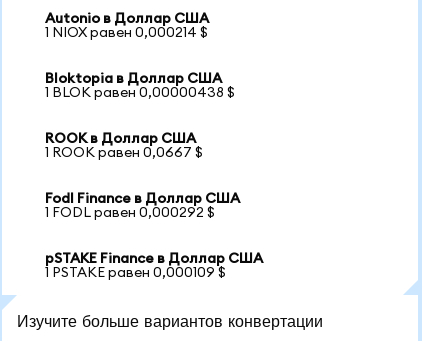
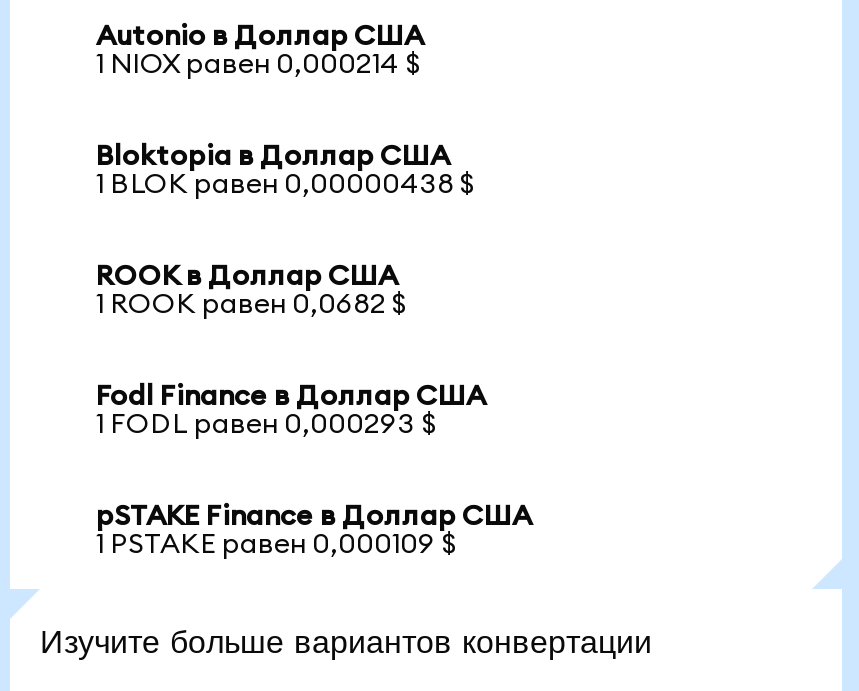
[45,146,203,160] 1 ROOK равен 0,0667 $ -> [96,291,408,319] 1 ROOK равен 0,0682 $
[45,206,215,220] 1 FODL равен 0,000292 $ -> [96,411,438,439] 1 FODL равен 0,000293 $

